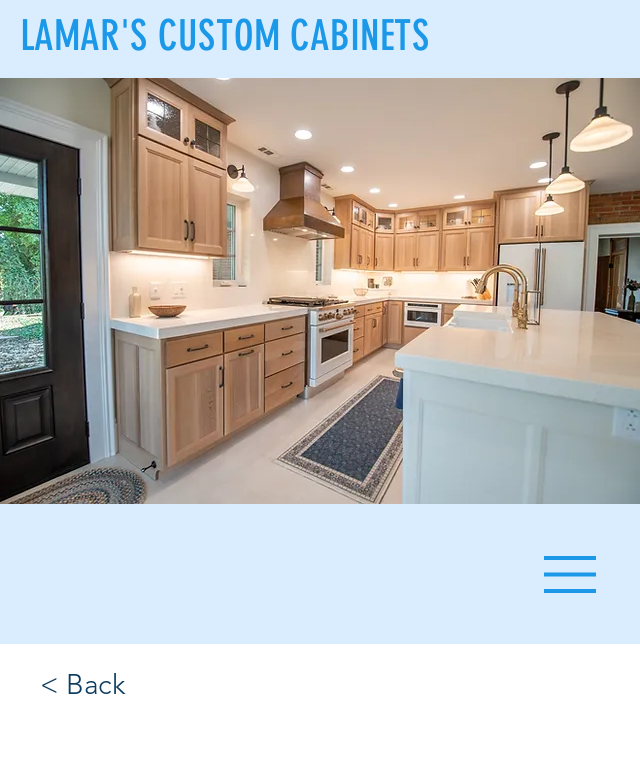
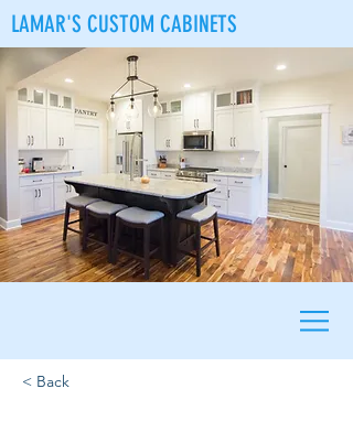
[6,76,634,506] [image] -> [3,47,350,283] [image]

